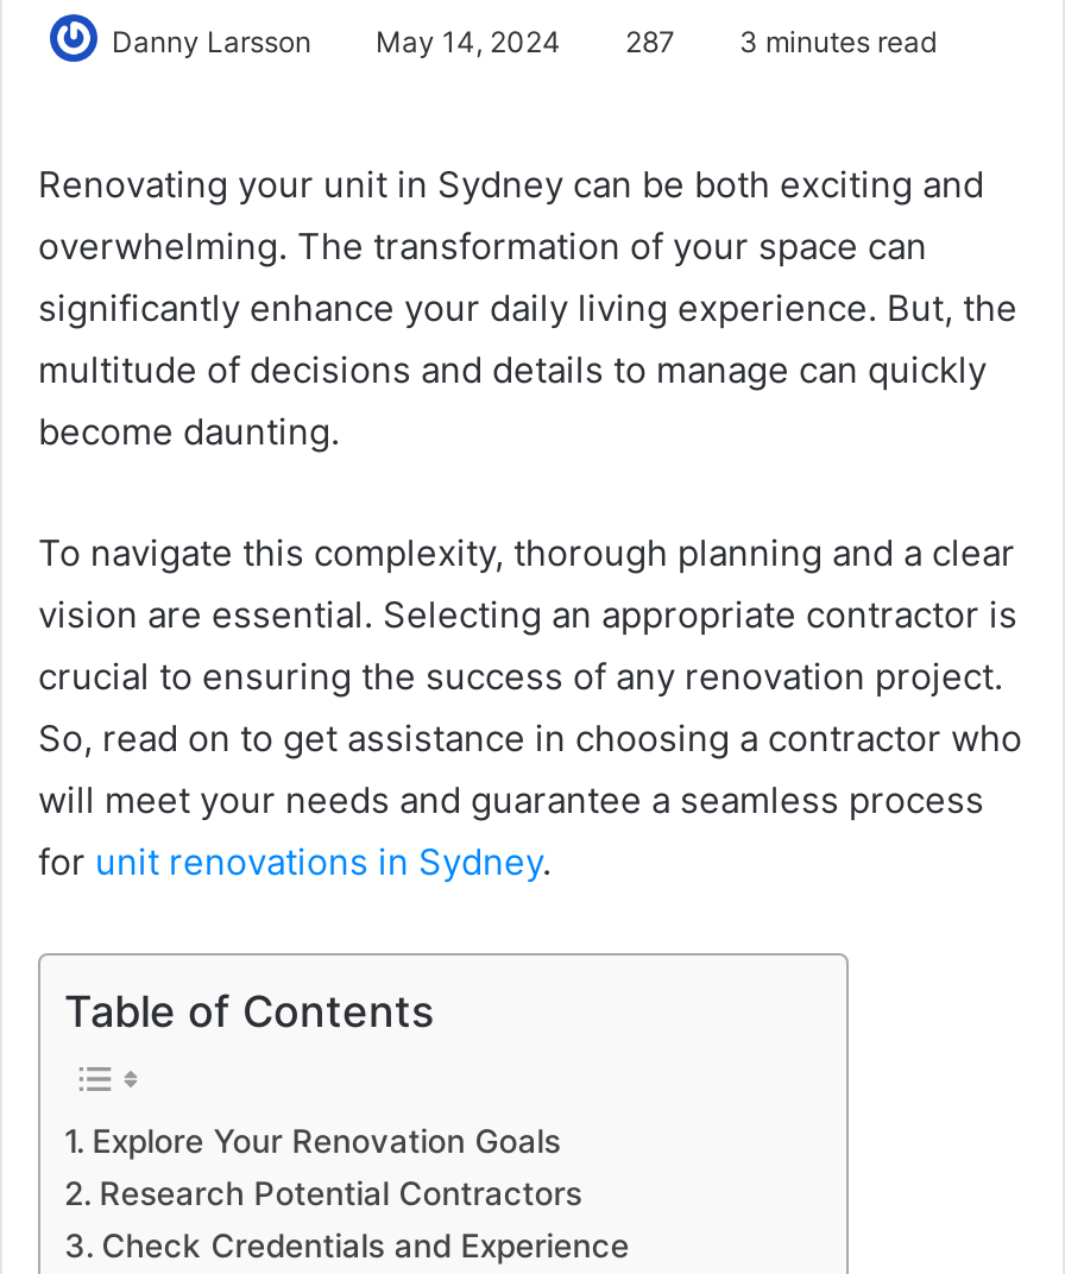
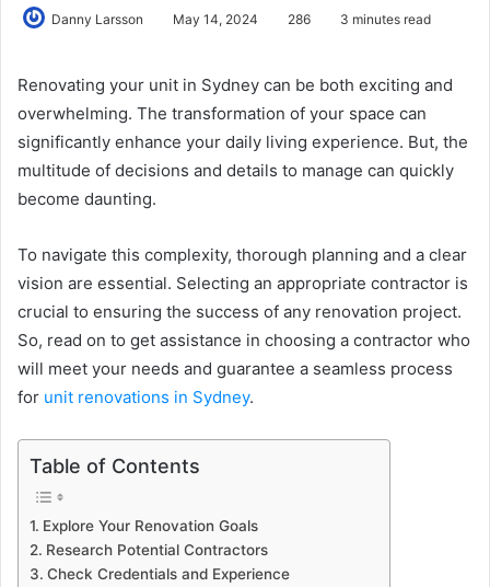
[112,24,937,60] Danny Larsson May 14, 2024 287 3 minutes read -> [51,11,431,28] Danny Larsson May 14, 2024 286 3 minutes read

